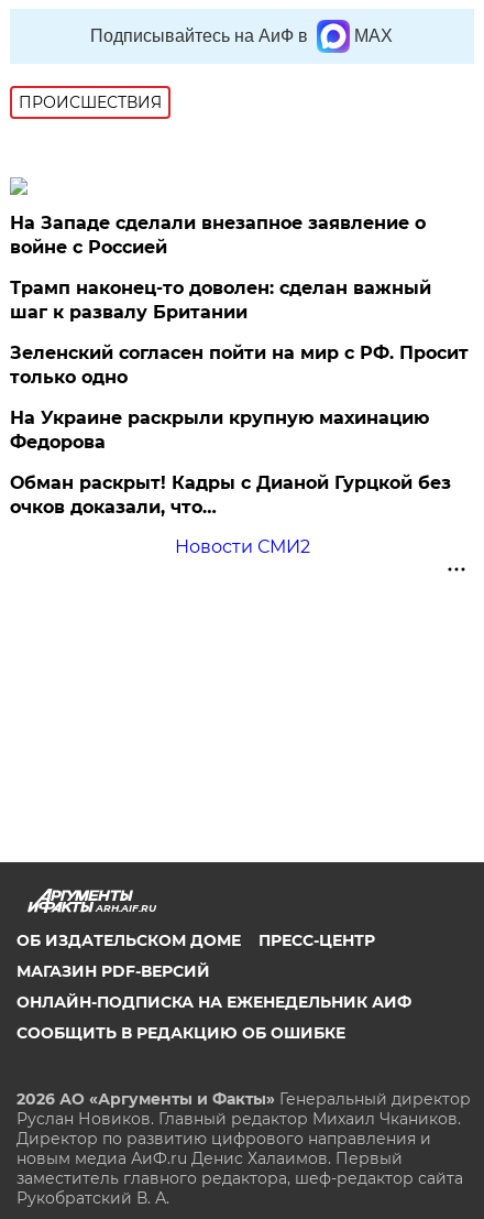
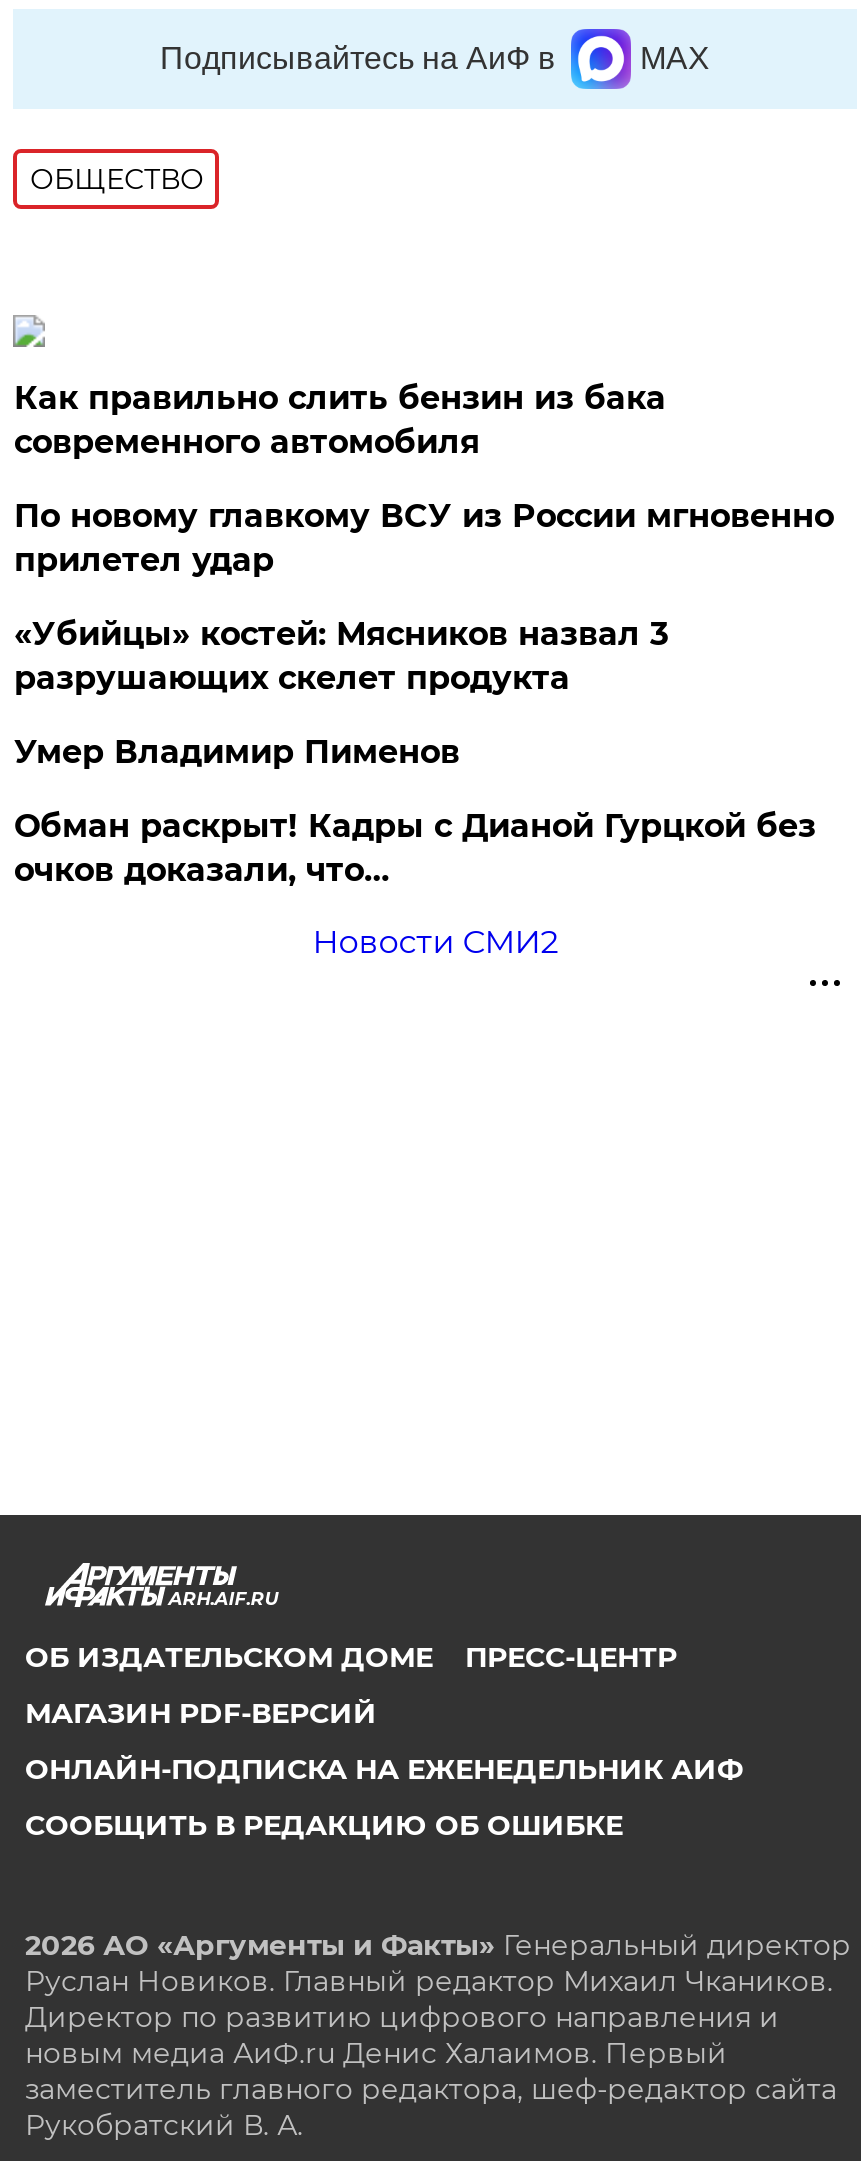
[19,92,162,112] ПРОИСШЕСТВИЯ -> [30,161,204,197] ОБЩЕСТВО
[10,213,426,258] На Западе сделали внезапное заявление о | войне с Россией -> [14,379,666,461] Как правильно слить бензин из бака | современного автомобиля
[10,277,432,323] Трамп наконец-то доволен: сделан важный | шаг к развалу Британии -> [14,497,834,579] По новому главкому ВСУ из России мгновенно | прилетел удар
[10,342,469,388] Зеленский согласен пойти на мир с РФ. Просит | только одно -> [14,615,668,697] «Убийцы» костей: Мясников назвал 3 | разрушающих скелет продукта
[10,407,429,453] На Украине раскрыли крупную махинацию | Федорова -> [14,733,460,771] Умер Владимир Пименов

